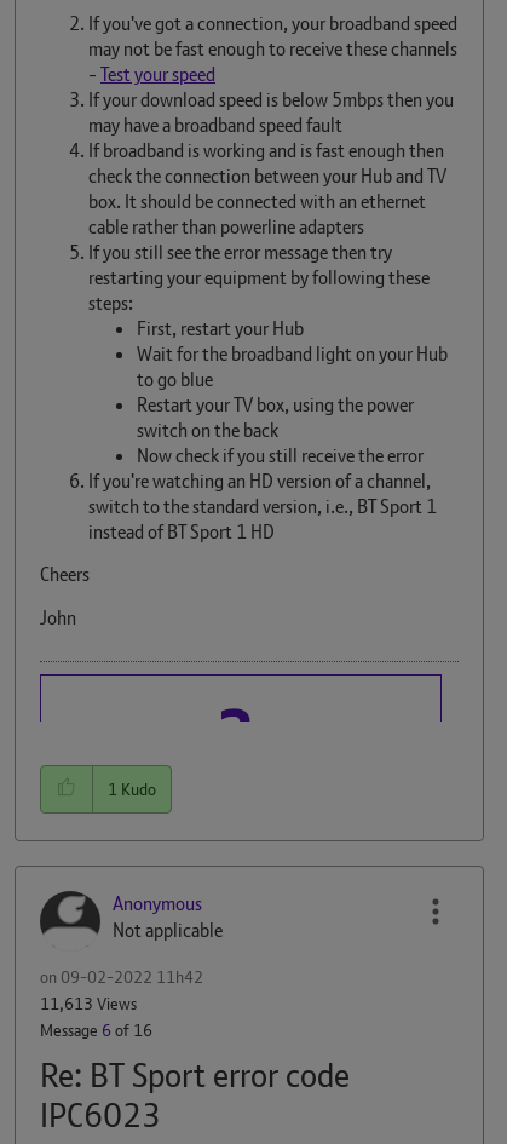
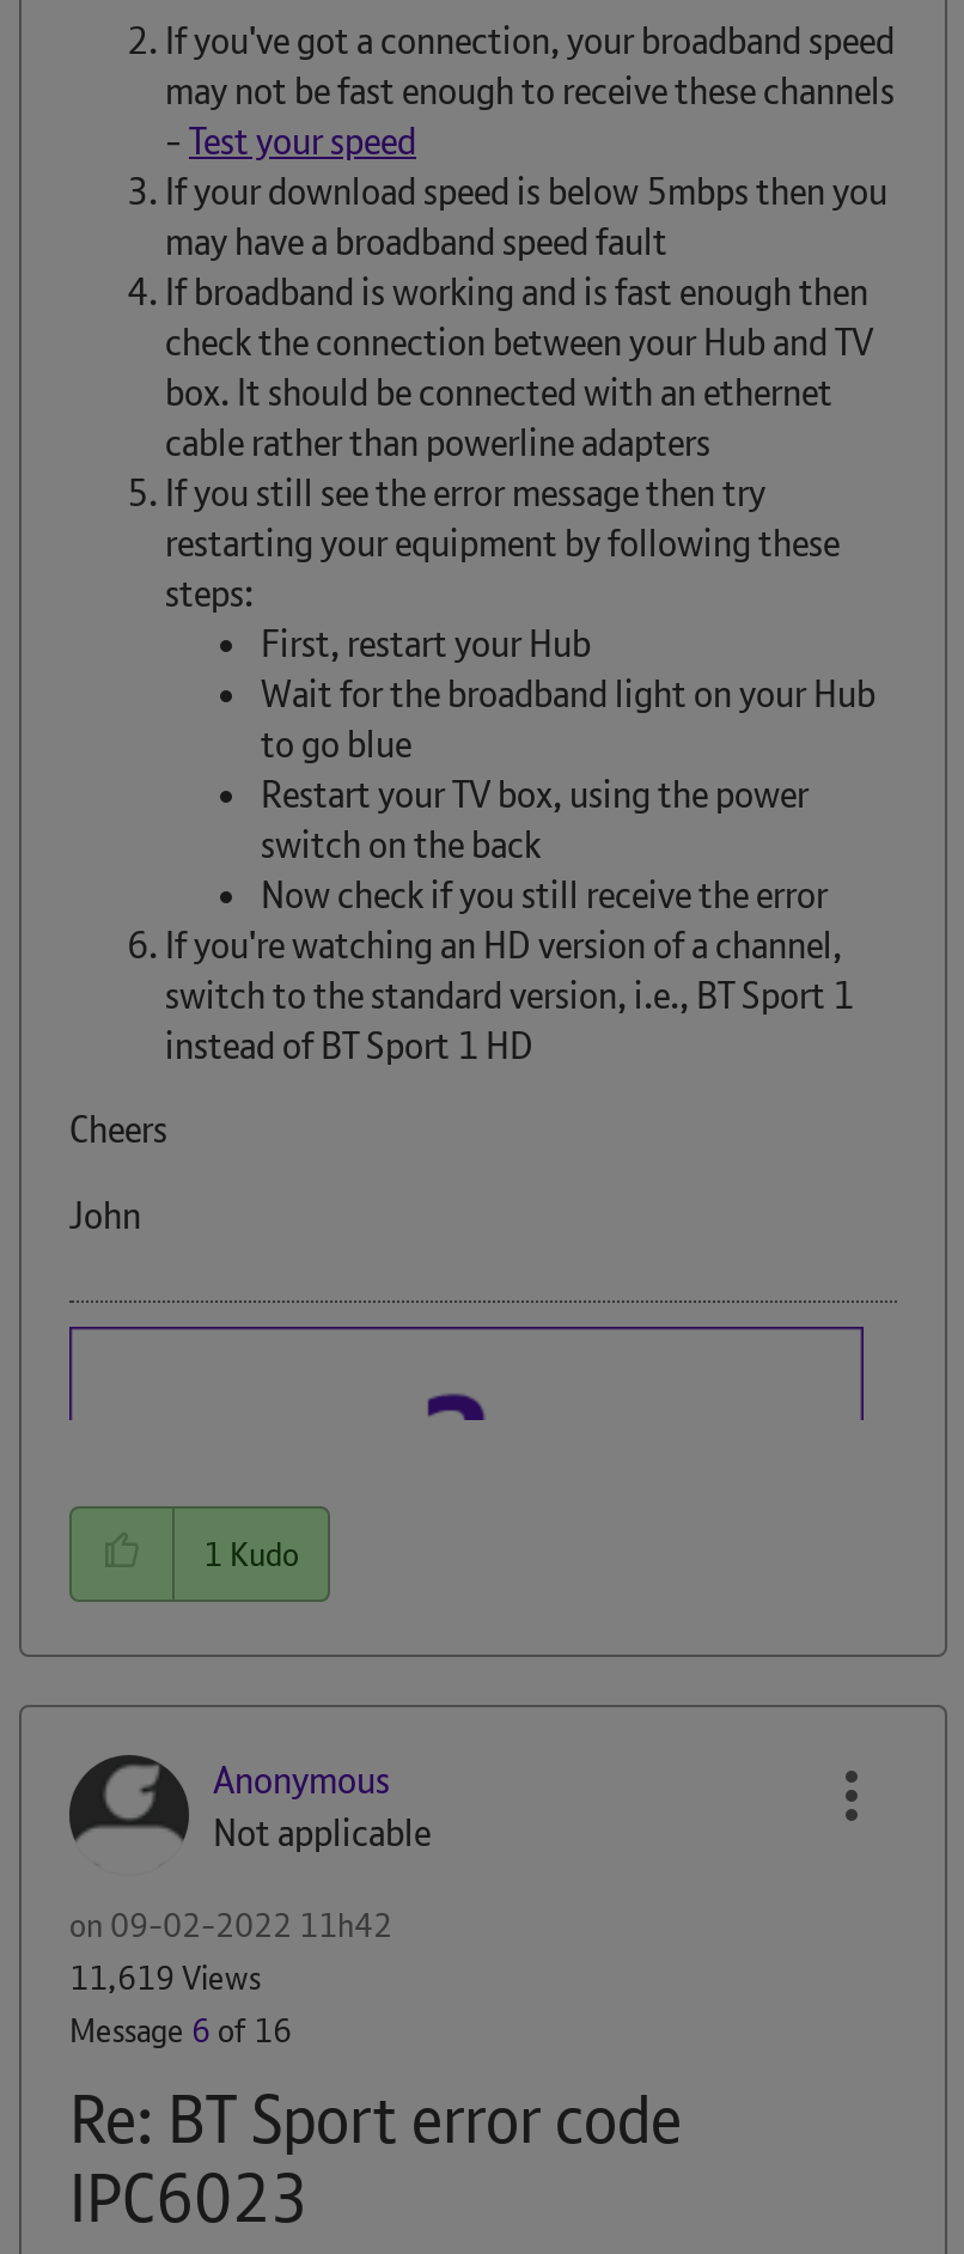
[40,992,137,1014] 11,613 Views -> [69,1955,261,1998] 11,619 Views

